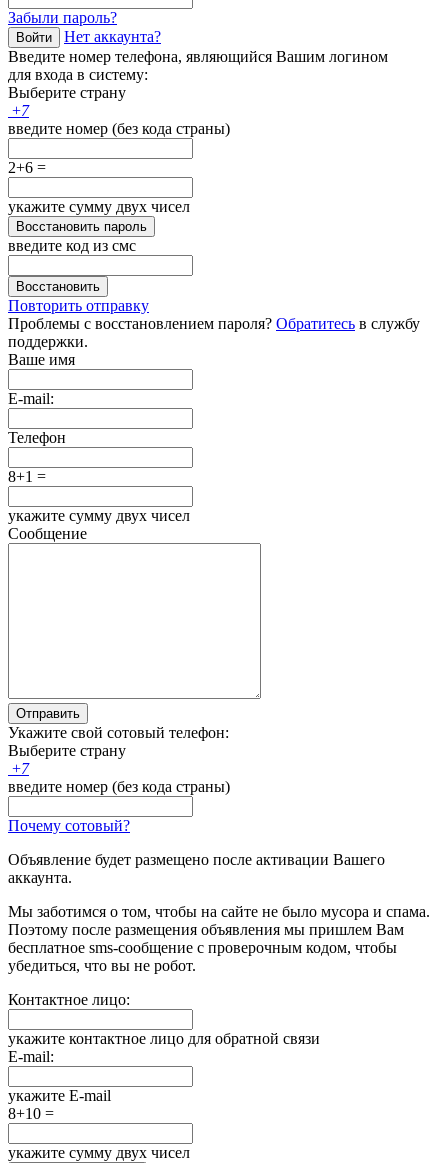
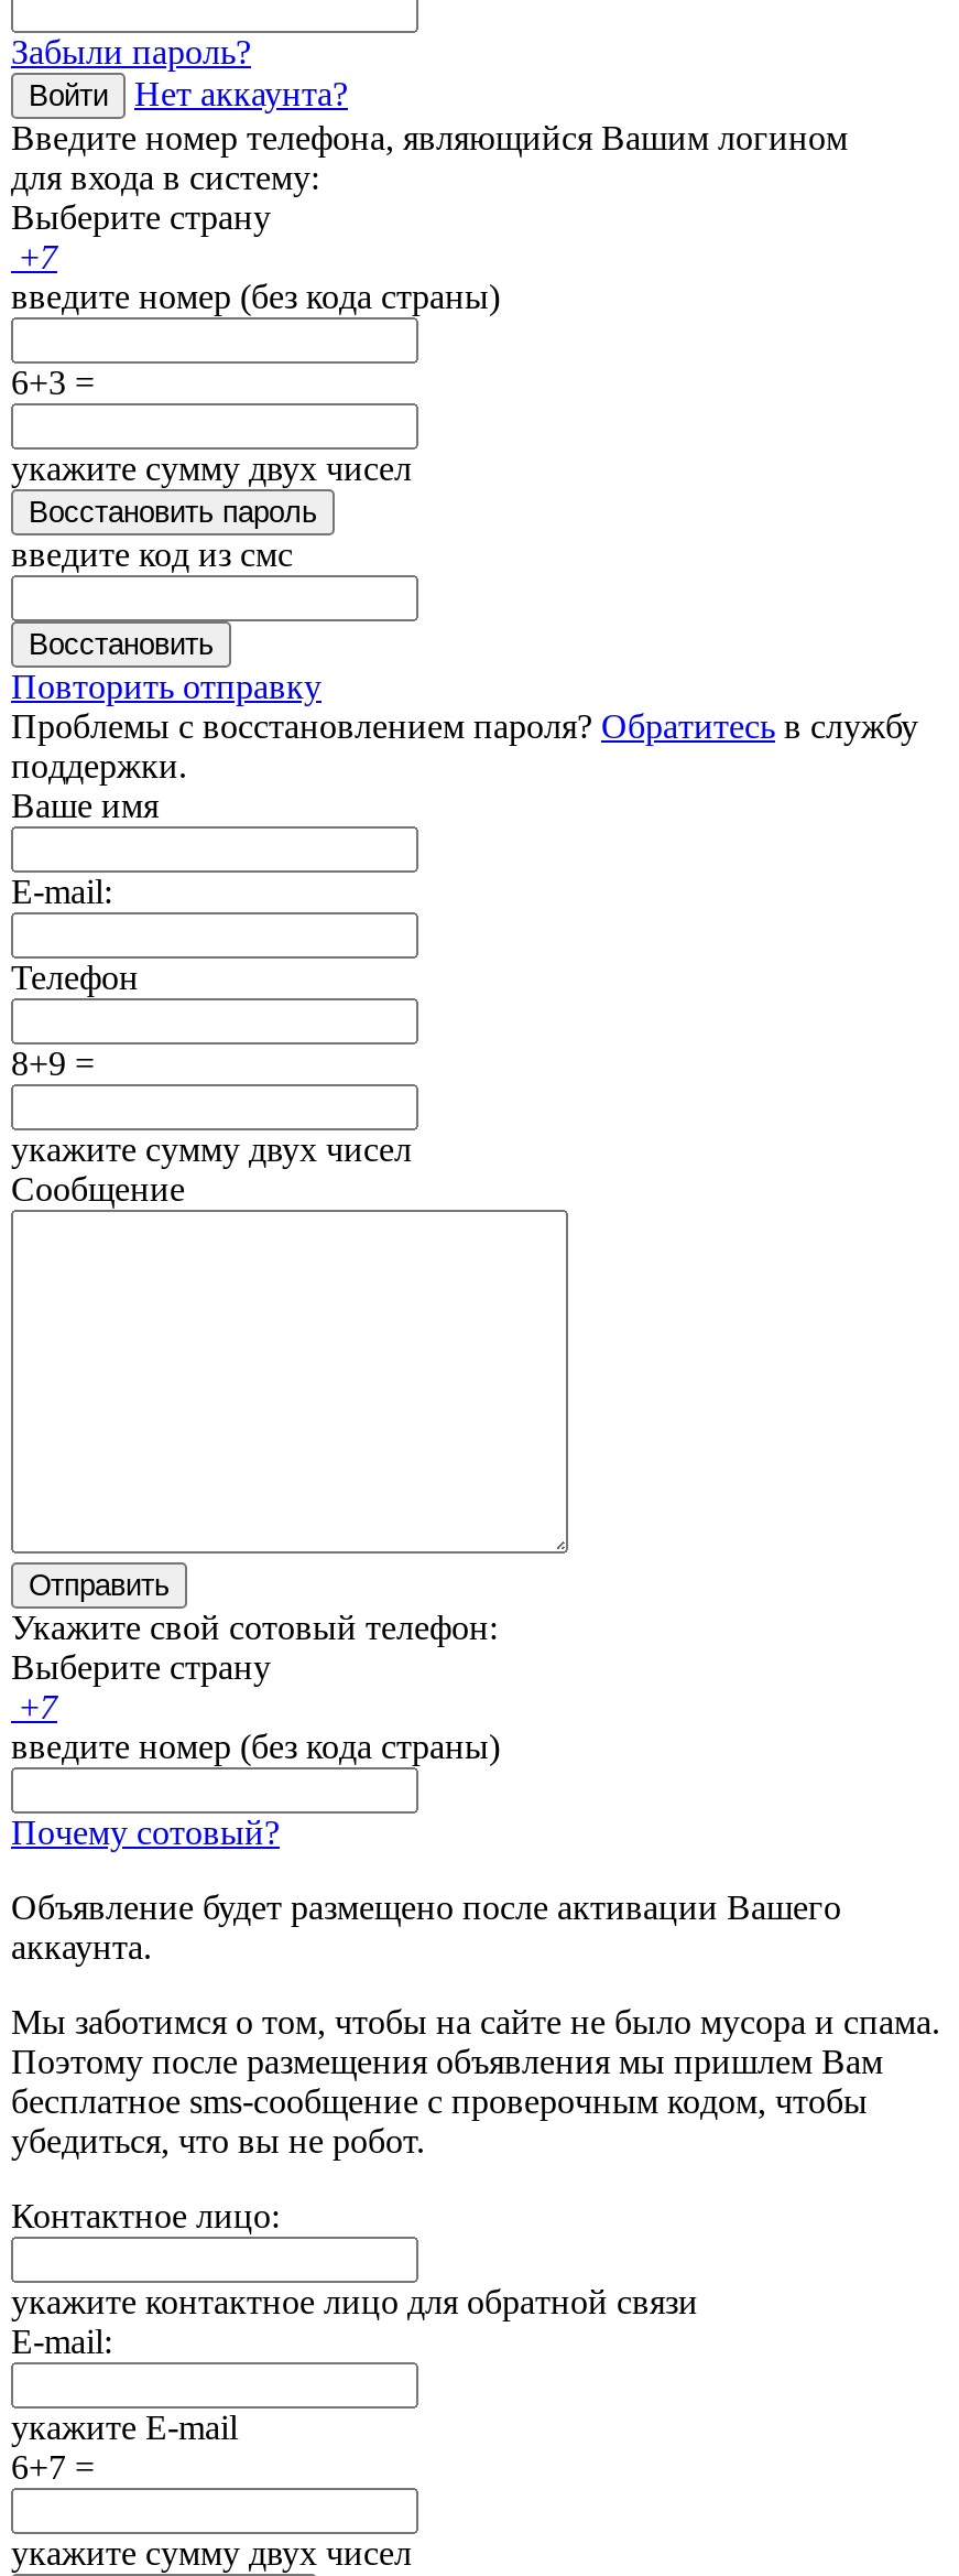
[8,159,46,176] 2+6 = -> [11,363,95,400] 6+3 =
[8,468,46,485] 8+1 = -> [11,1044,95,1081] 8+9 =
[8,1105,54,1122] 8+10 = -> [11,2447,95,2485] 6+7 =

